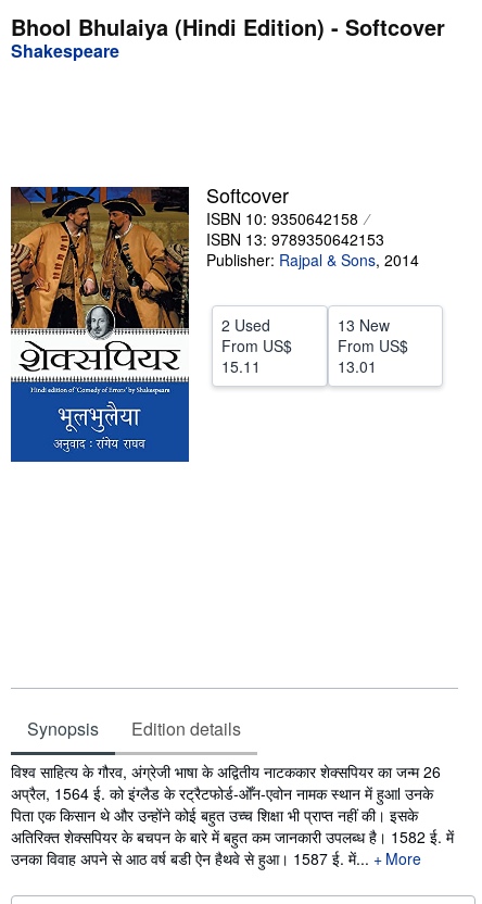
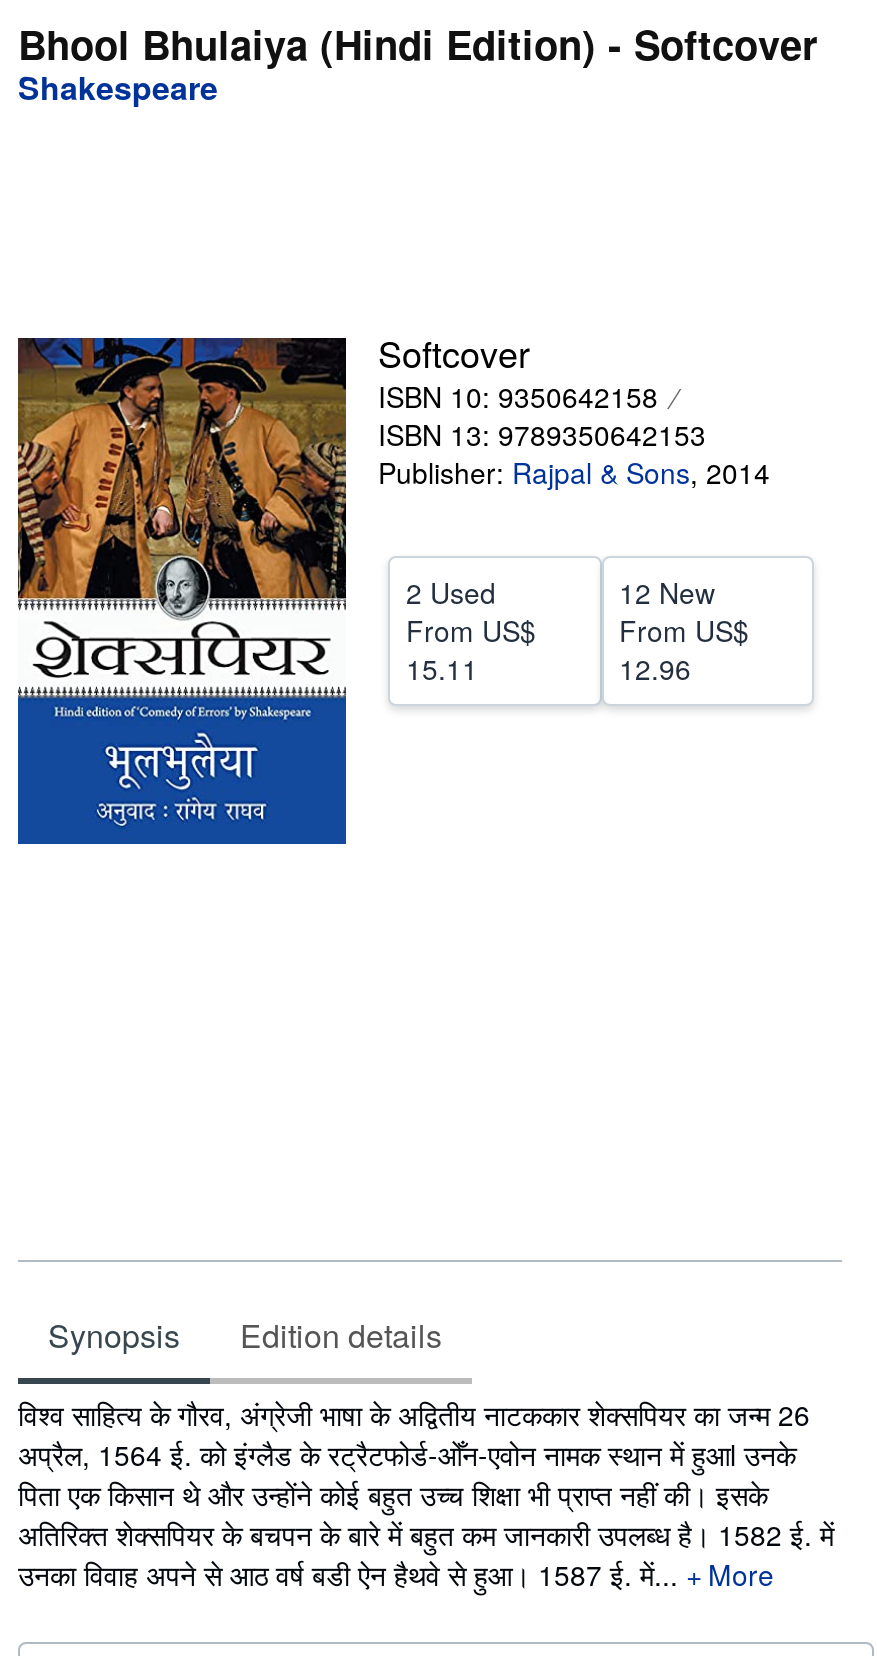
[337,314,389,336] 13 New -> [619,572,715,612] 12 New
[337,355,376,377] 13.01 -> [619,648,691,688] 12.96

